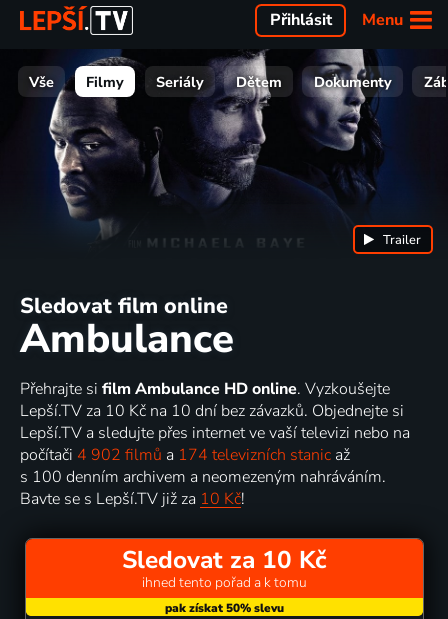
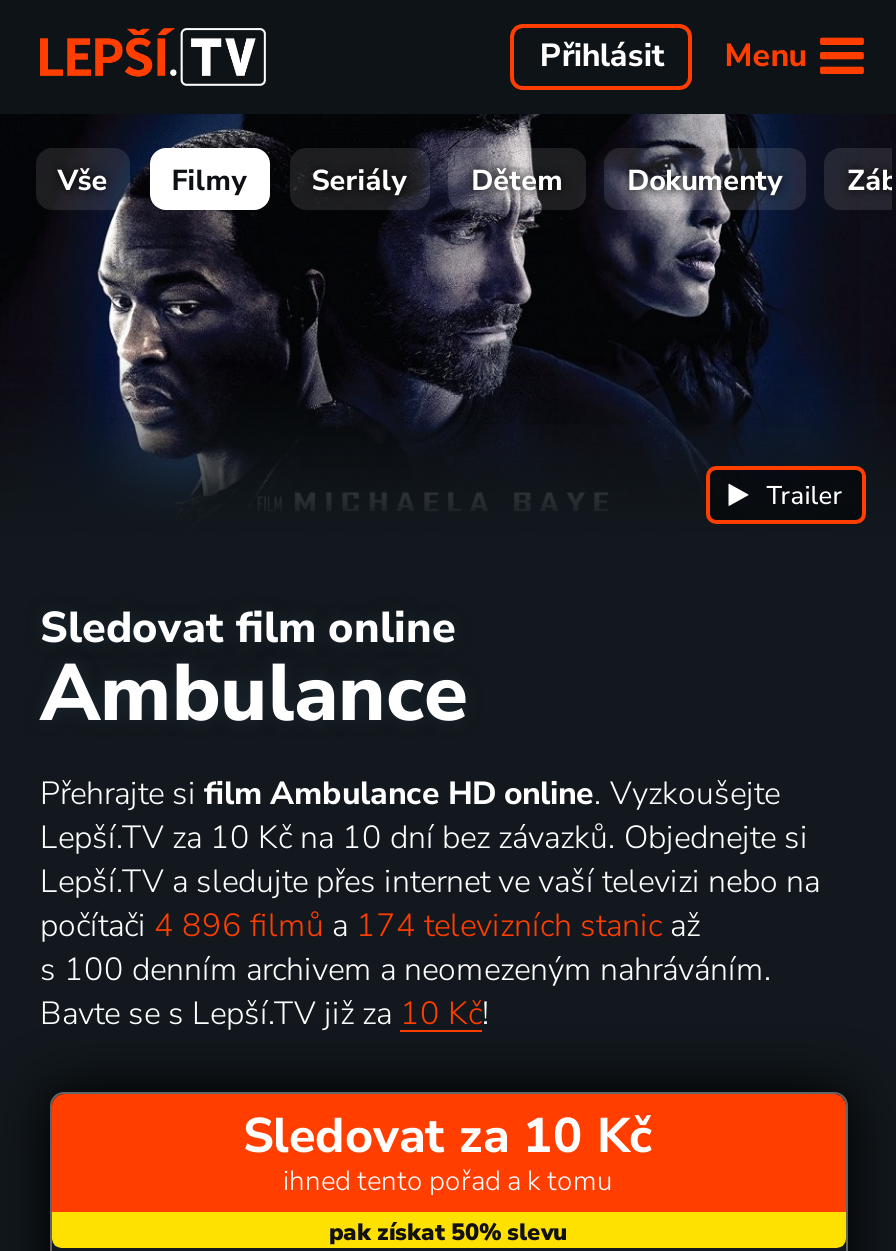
[20,444,350,466] počítači 4 902 filmů a 174 televizních stanic až -> [40,905,700,949] počítači 4 896 filmů a 174 televizních stanic až

